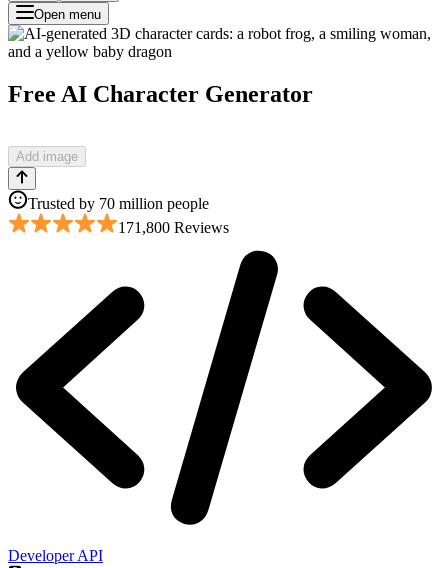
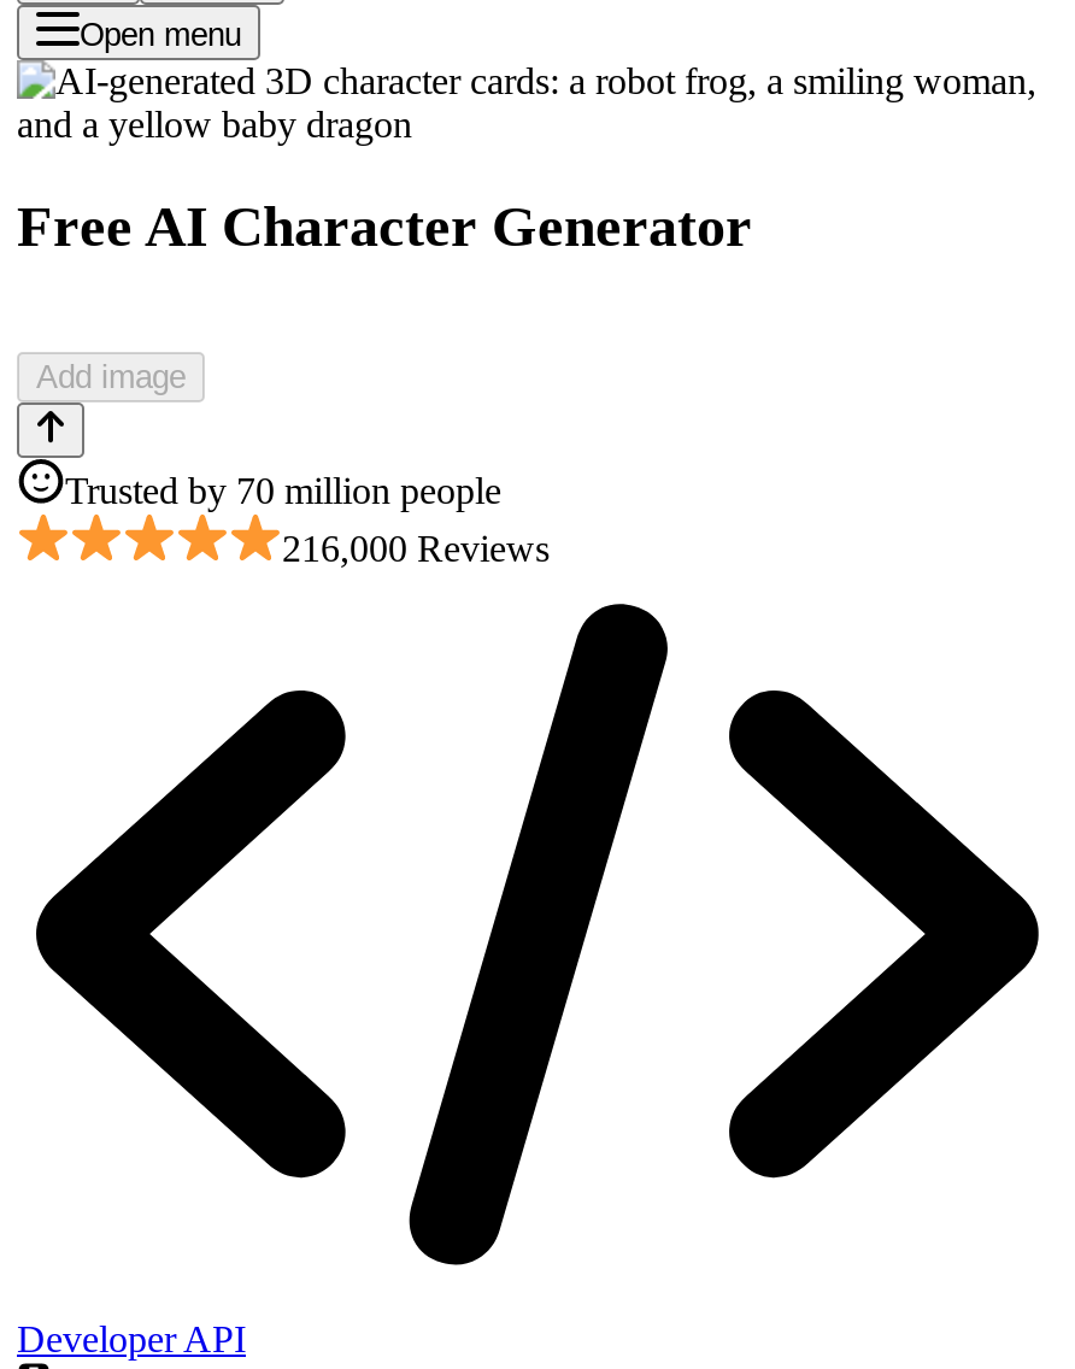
[118,219,229,236] 171,800 Reviews -> [282,527,550,568] 216,000 Reviews

